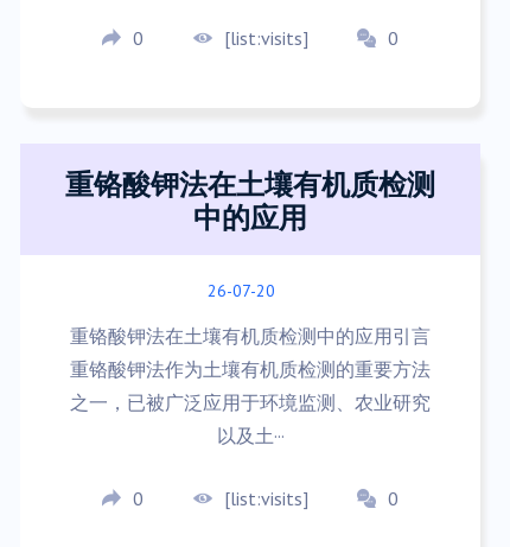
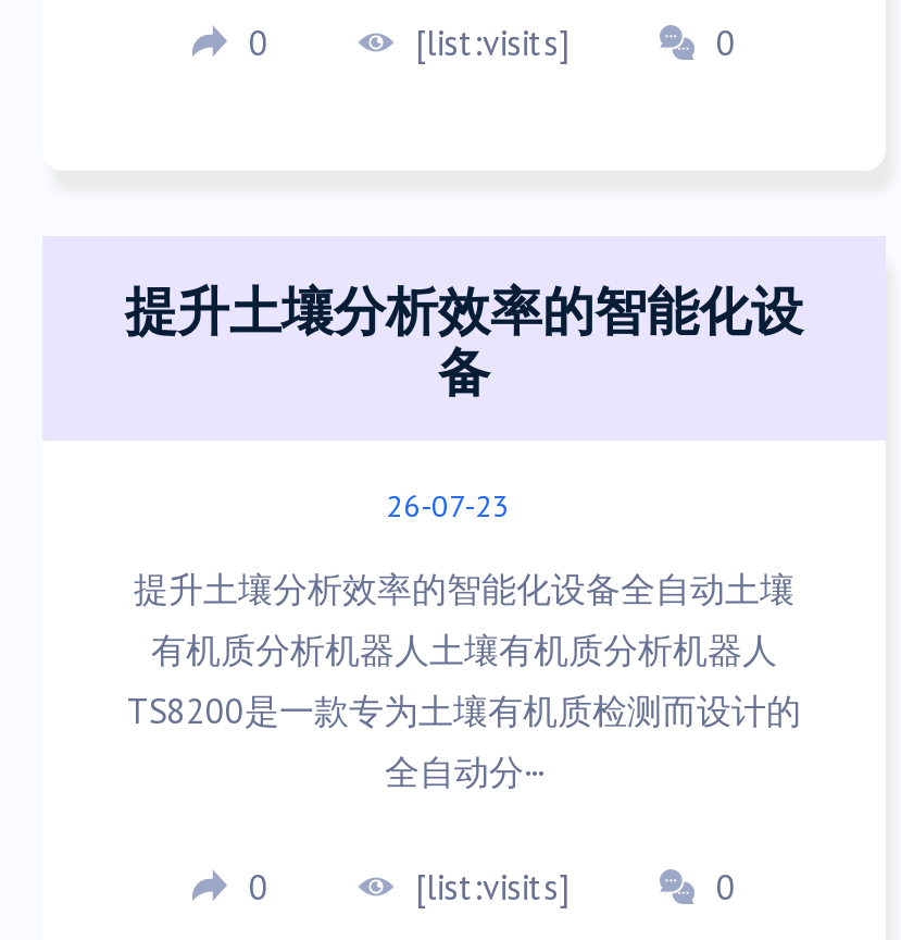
[65,162,435,238] 重铬酸钾法在土壤有机质检测 | 中的应用 -> [125,270,803,409] 提升土壤分析效率的智能化设 | 备
[208,279,275,301] 26-07-20 -> [386,485,510,524] 26-07-23
[70,323,431,447] 重铬酸钾法在土壤有机质检测中的应用引言 | 重铬酸钾法作为土壤有机质检测的重要方法 | 之一，已被广泛应用于环境监测、农业研究 | 以及土··· -> [127,566,801,792] 提升土壤分析效率的智能化设备全自动土壤 | 有机质分析机器人土壤有机质分析机器人 | TS8200是一款专为土壤有机质检测而设计的 | 全自动分···

